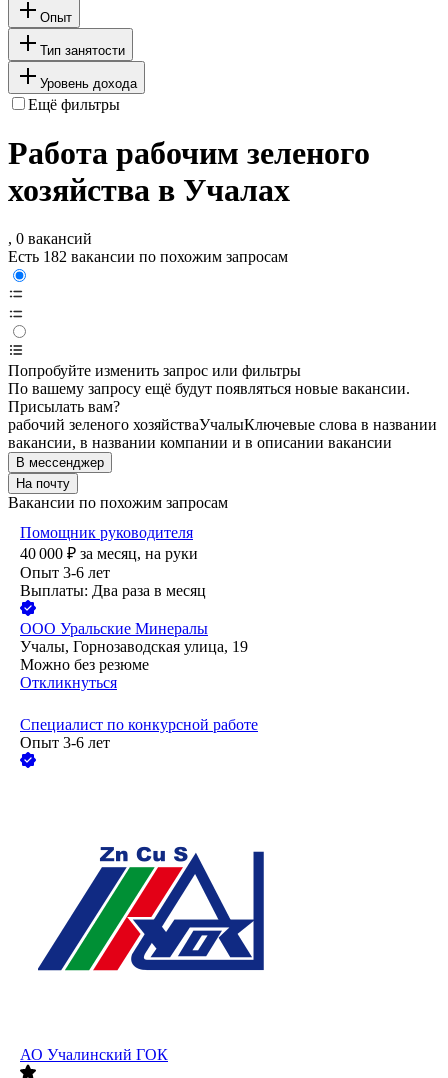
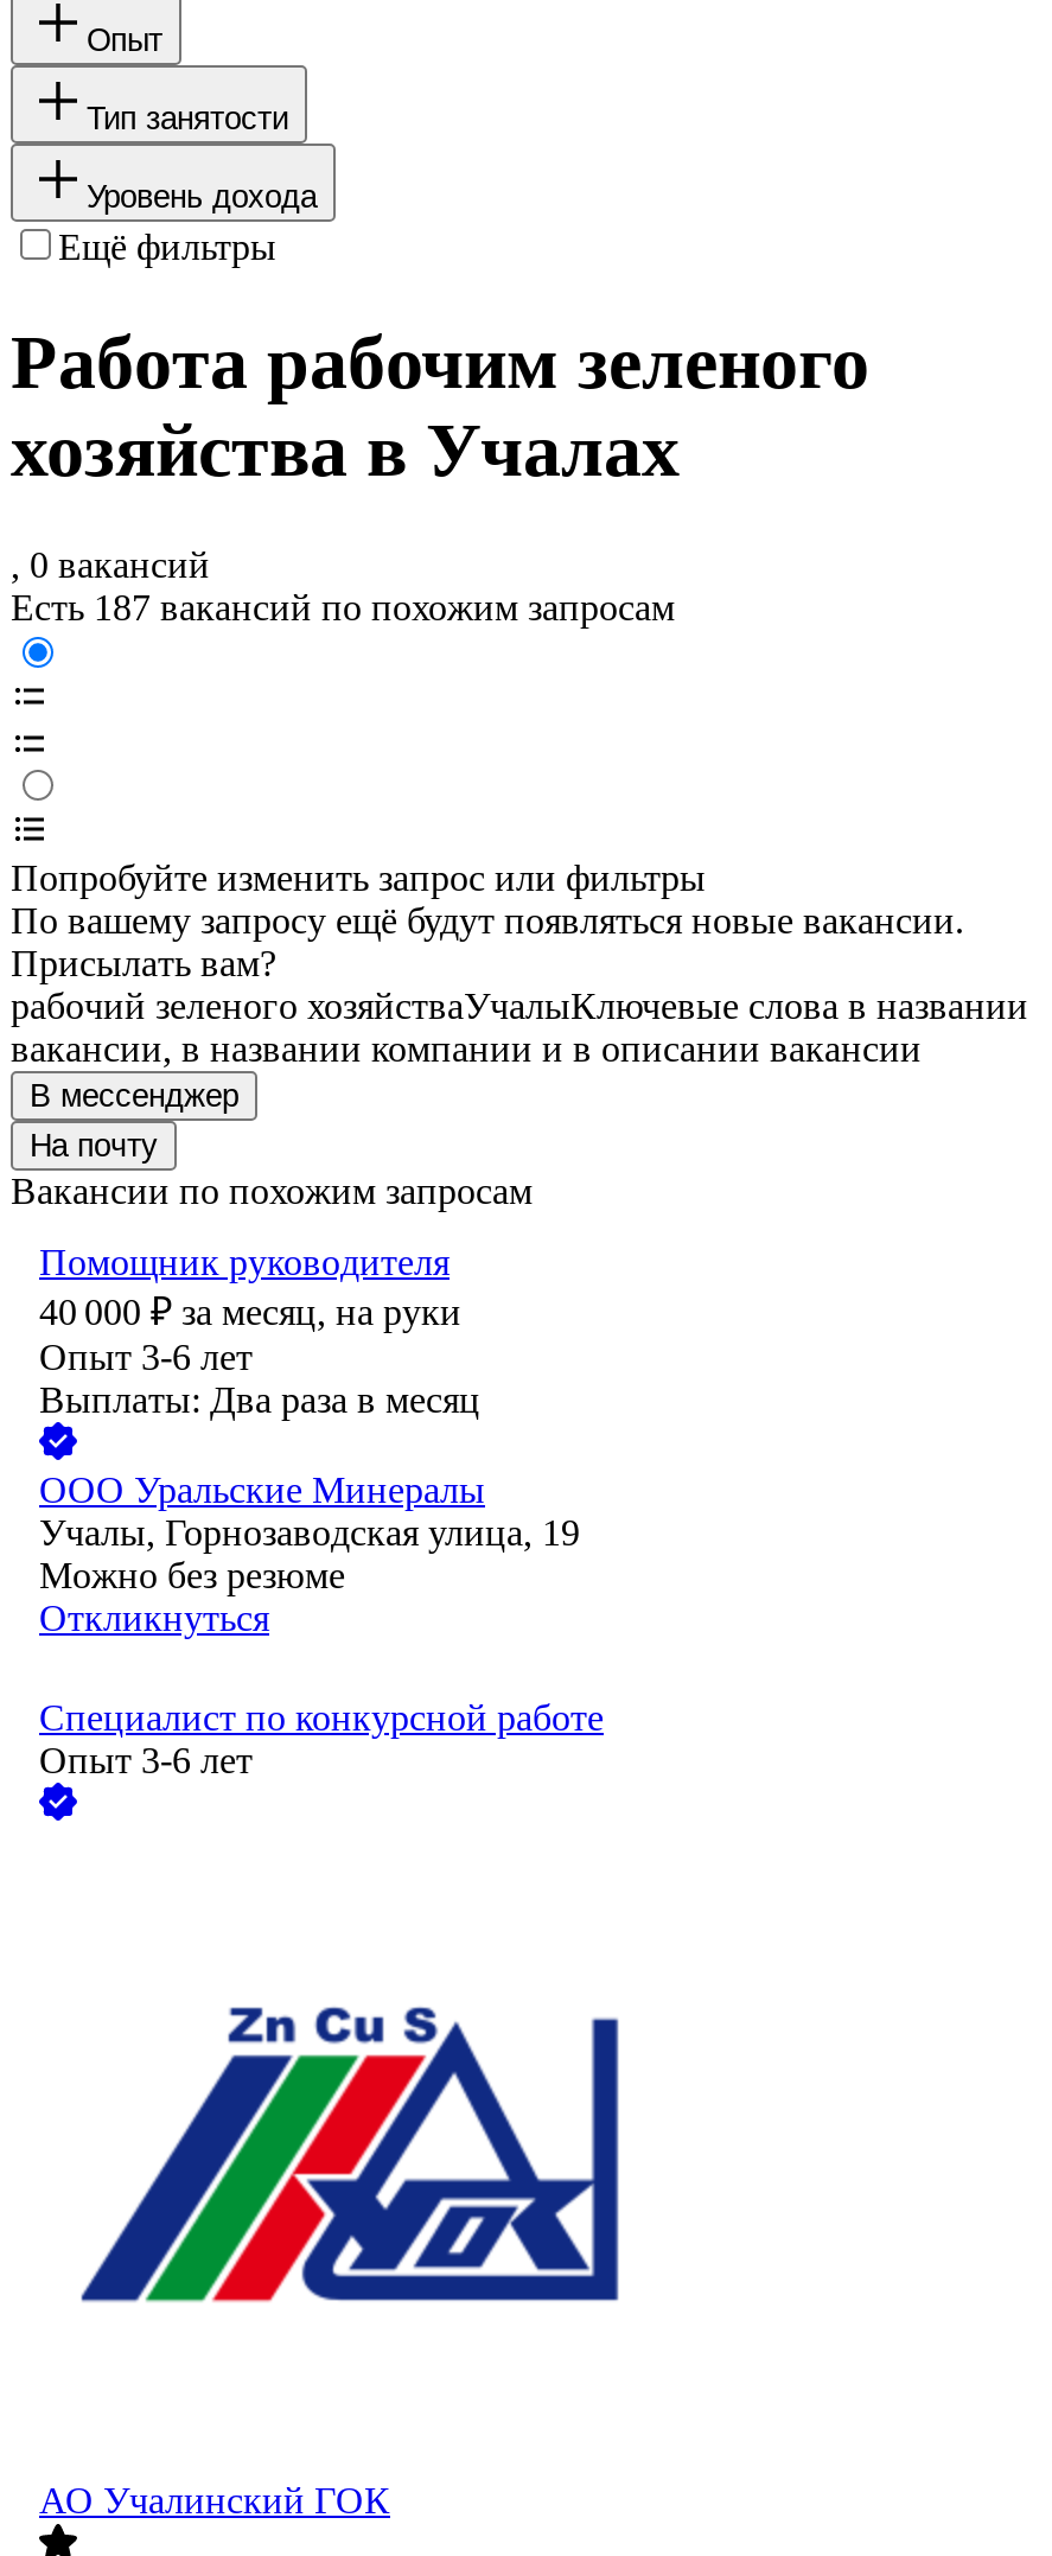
[8,248,288,265] Есть 182 вакансии по похожим запросам -> [11,588,675,629] Есть 187 вакансий по похожим запросам

